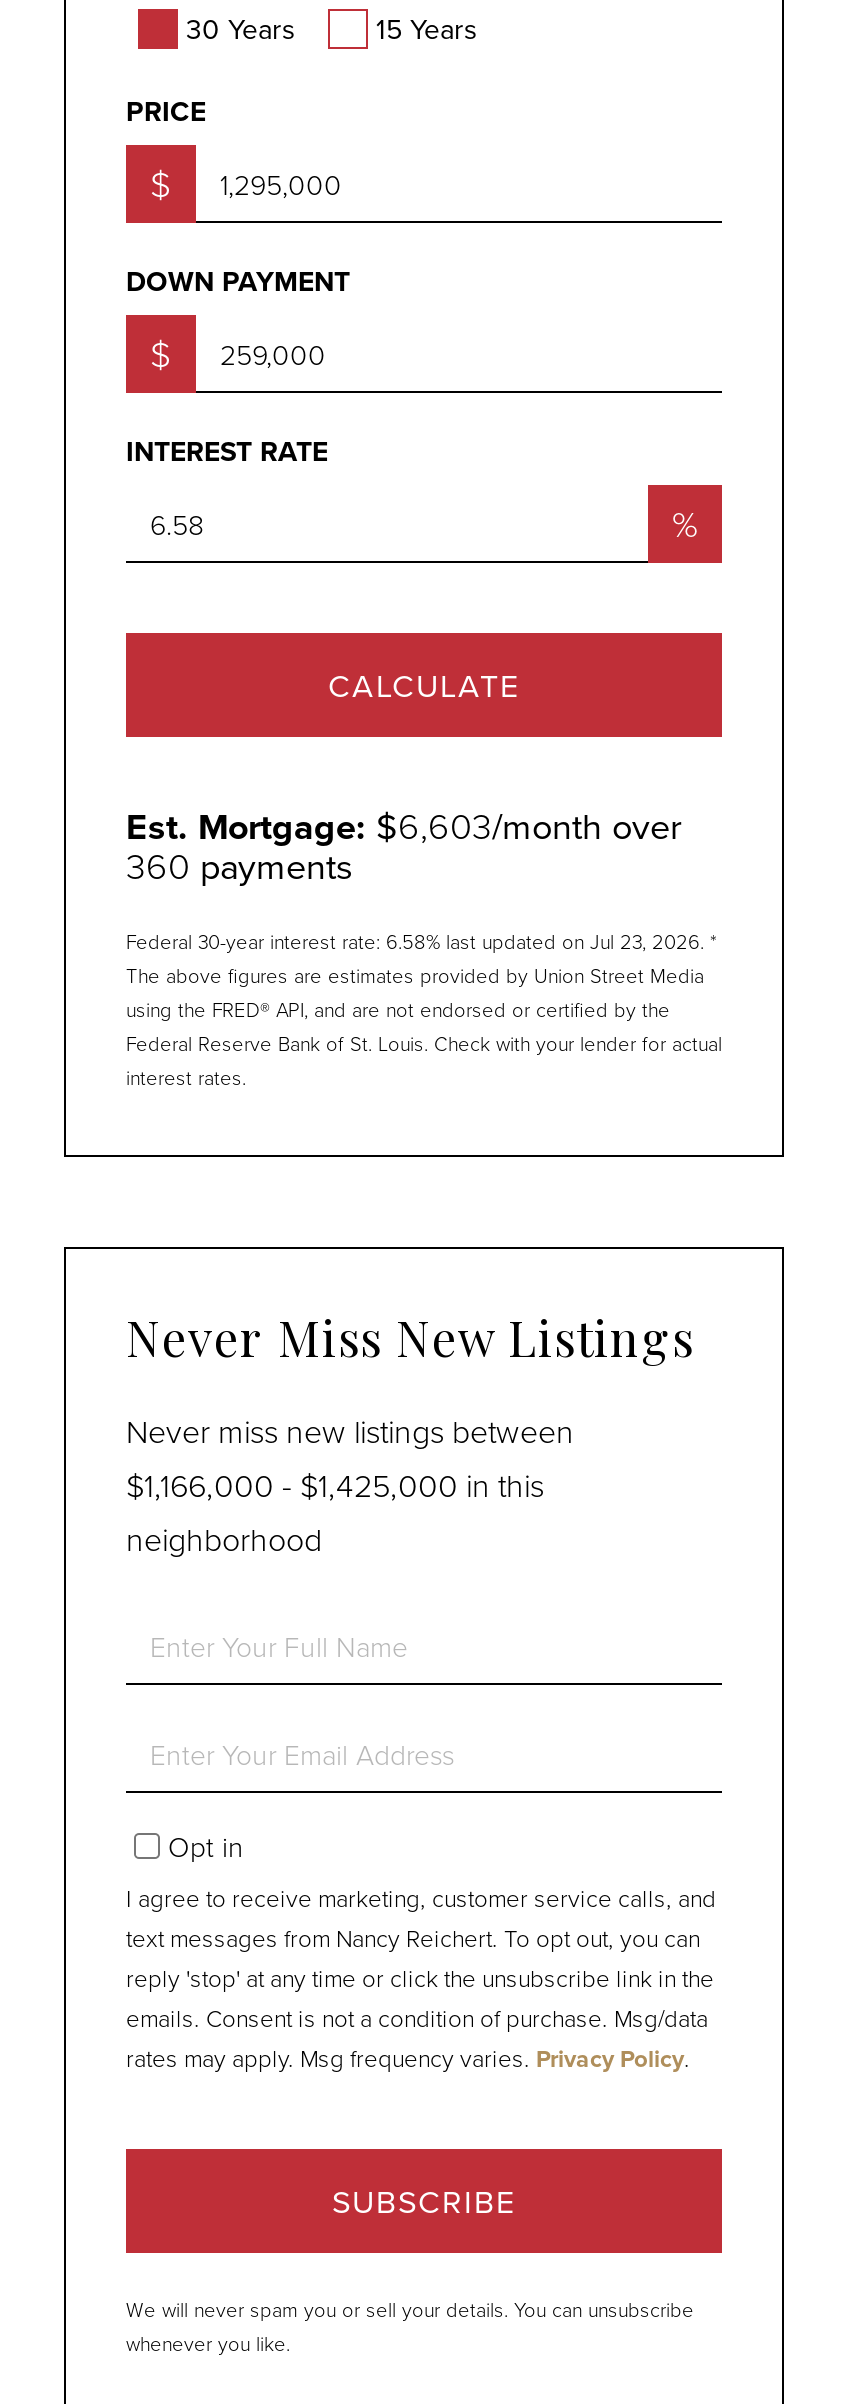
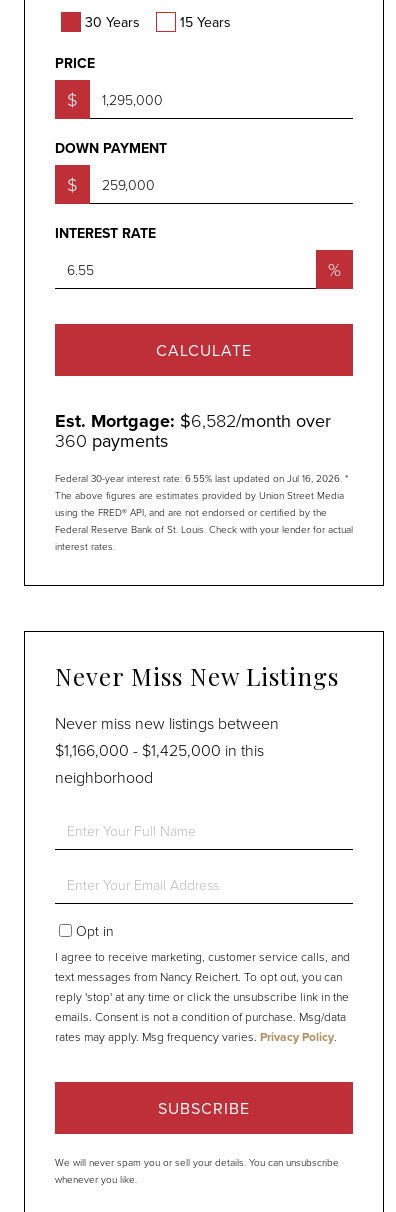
[126,801,682,853] Est. Mortgage: $6,603/month over -> [55,408,331,434] Est. Mortgage: $6,582/month over
[126,927,716,955] Federal 30-year interest rate: 6.58% last updated on Jul 23, 2026. * -> [55,471,348,485] Federal 30-year interest rate: 6.55% last updated on Jul 16, 2026. *

